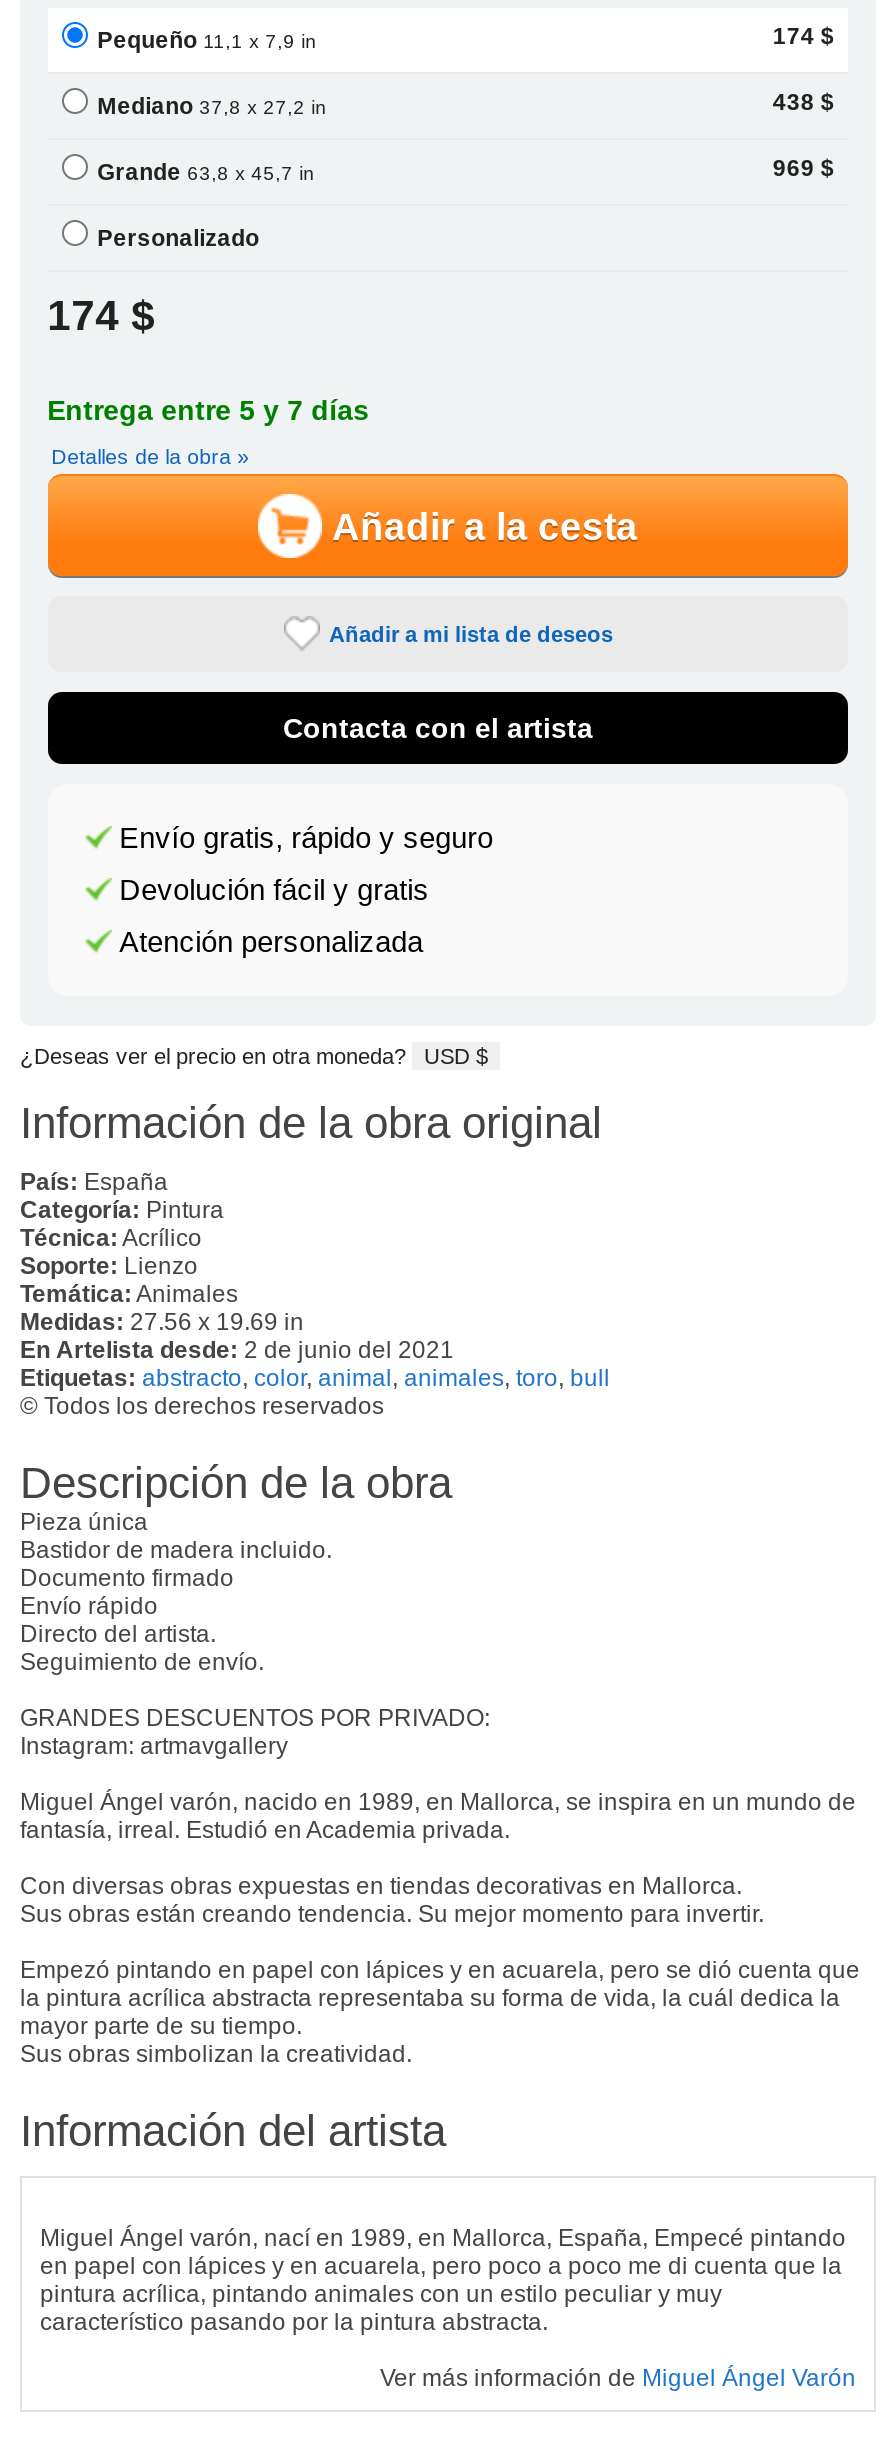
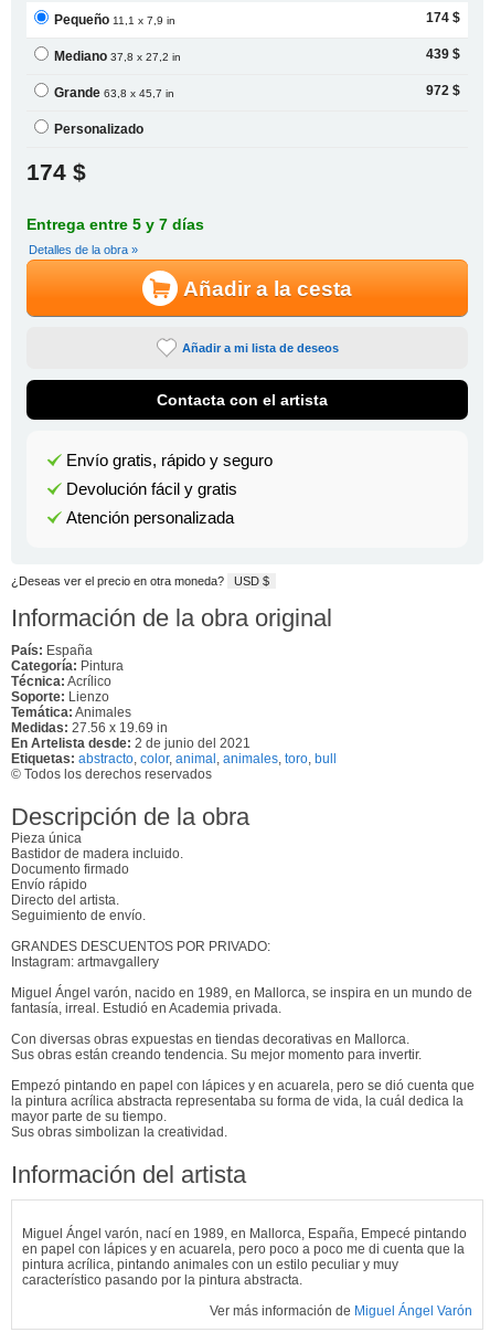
[773,88,835,114] 438 $ -> [426,47,461,61] 439 $
[773,154,835,180] 969 $ -> [426,83,461,97] 972 $

